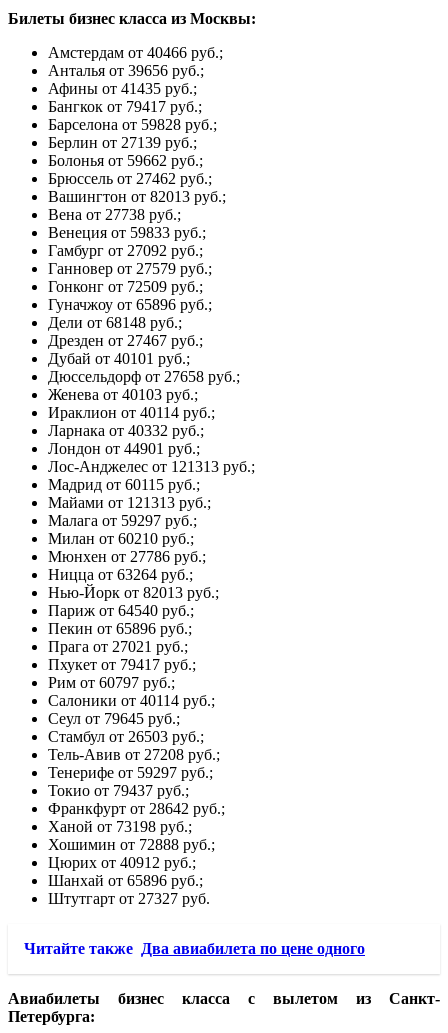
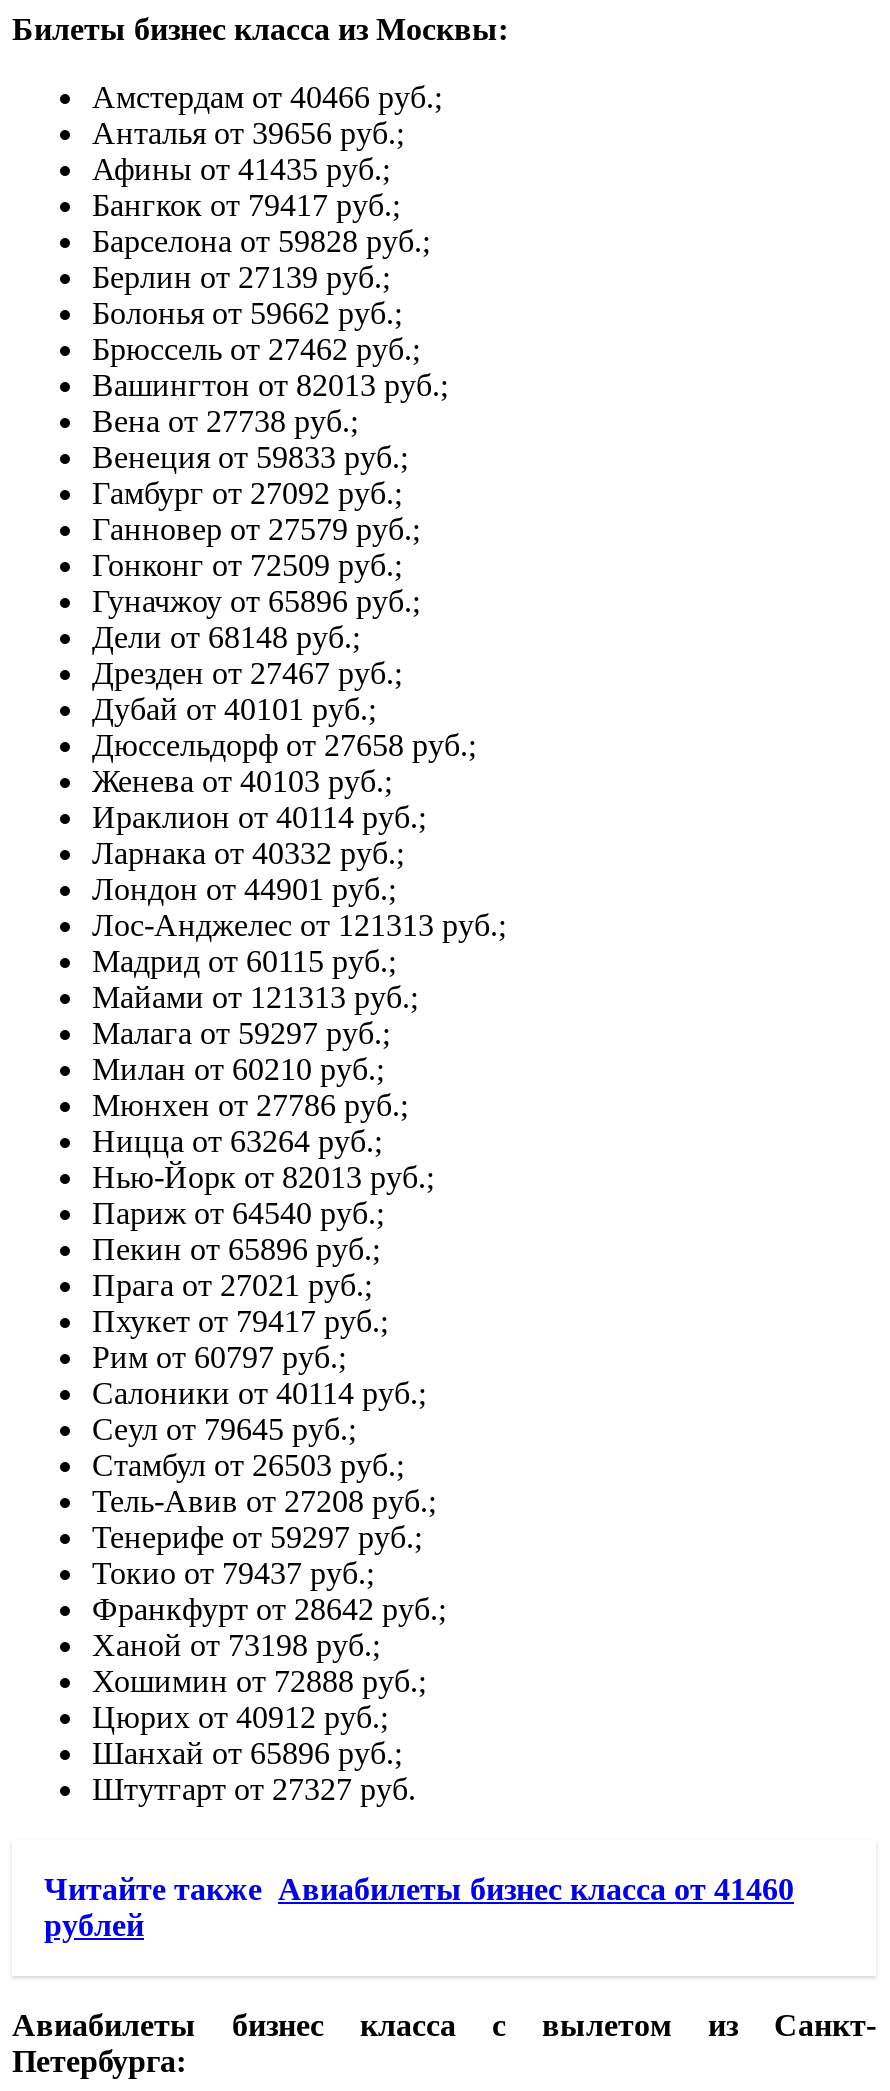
[24,940,365,957] Читайте также Два авиабилета по цене одного -> [44,1872,794,1942] Читайте также Авиабилеты бизнес класса от 41460 | рублей

